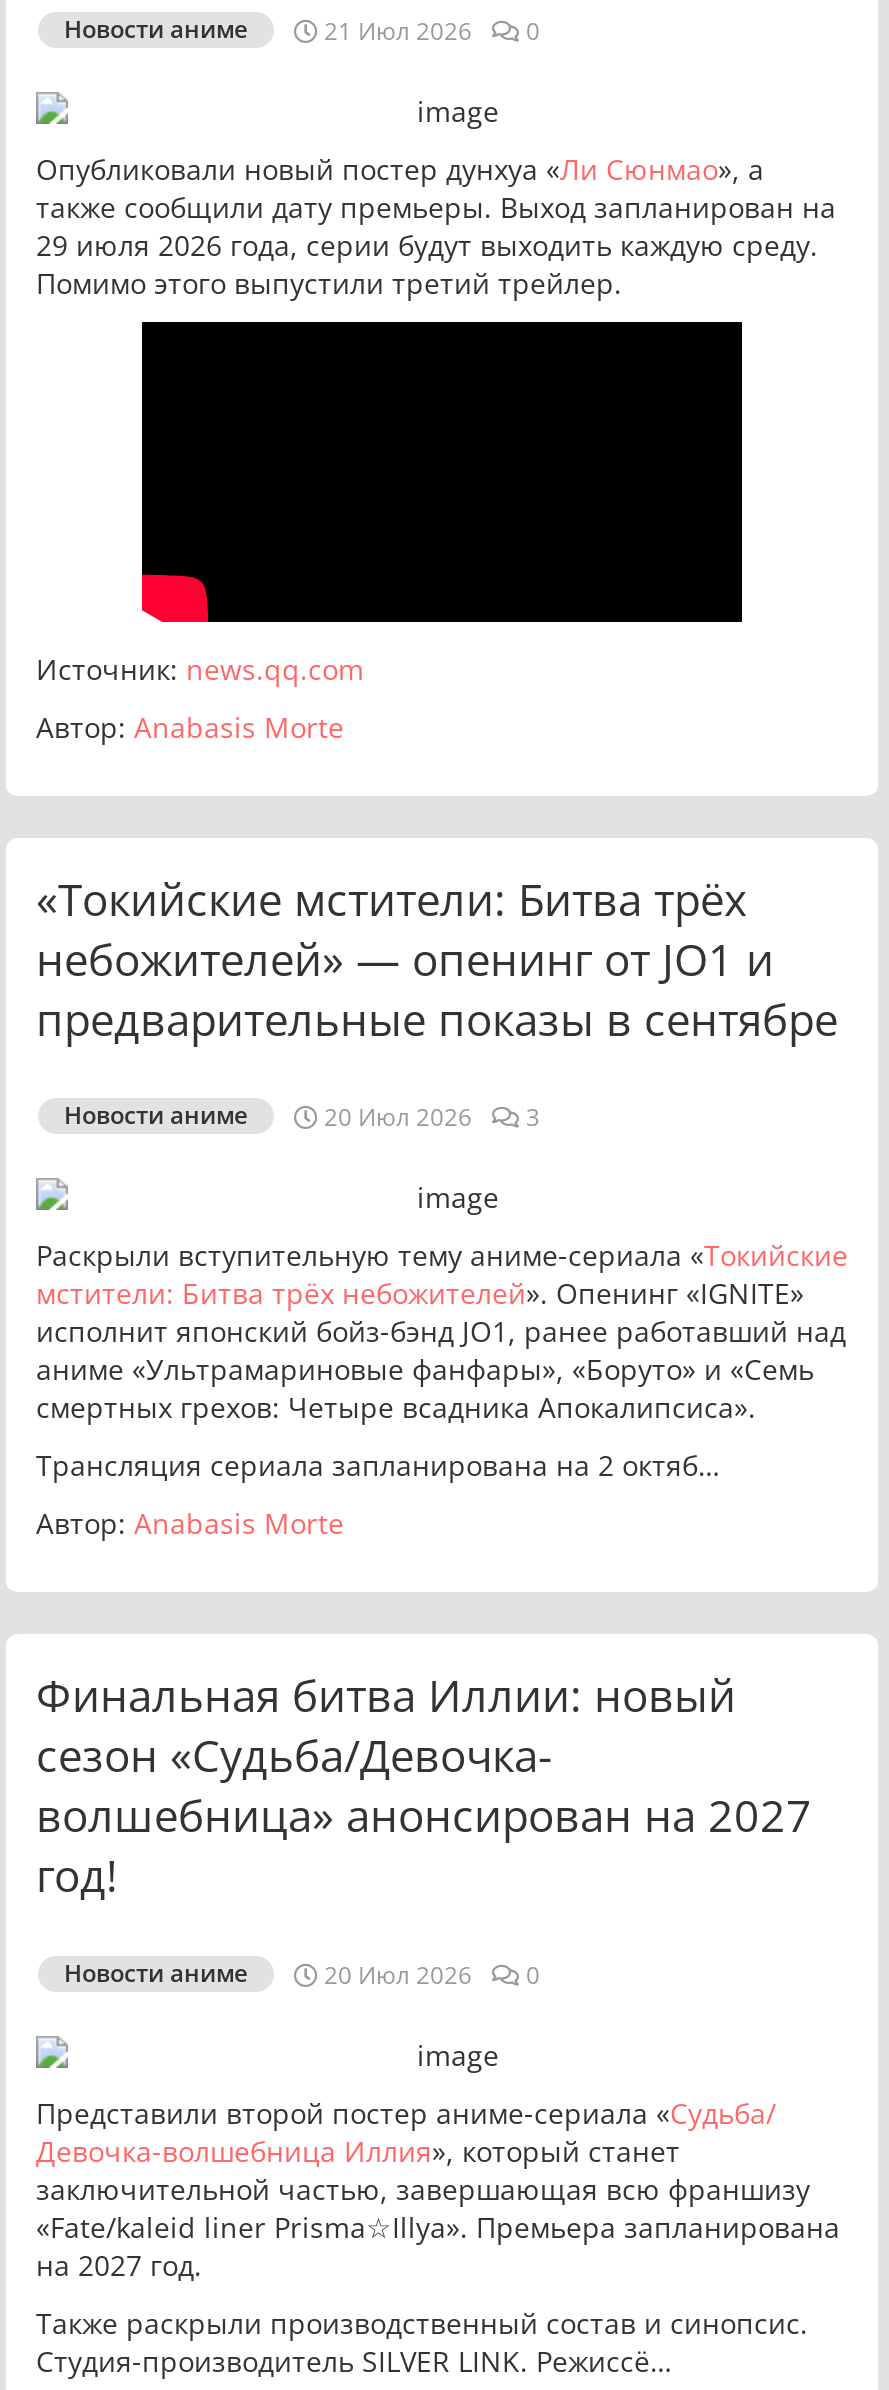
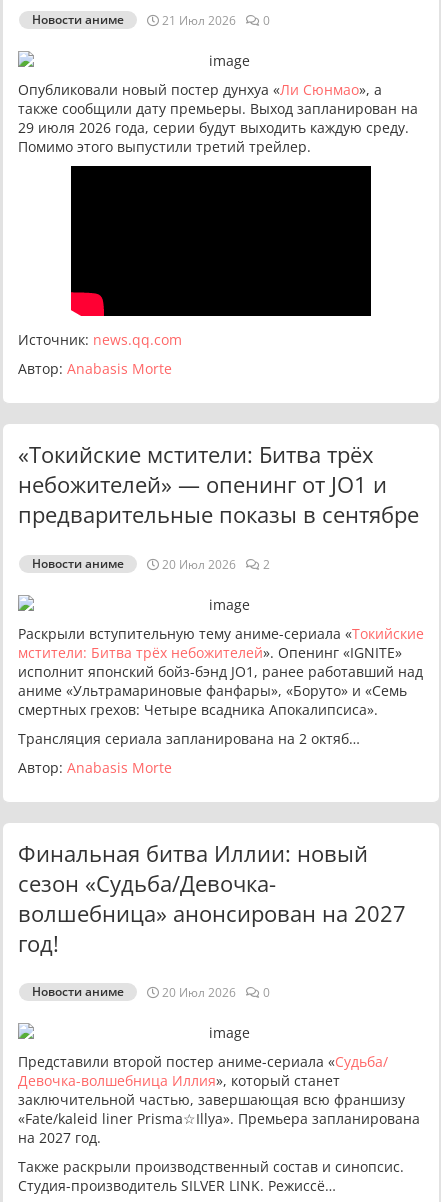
[318,1101,540,1135] 20 Июл 2026 3 -> [159,556,270,573] 20 Июл 2026 2

